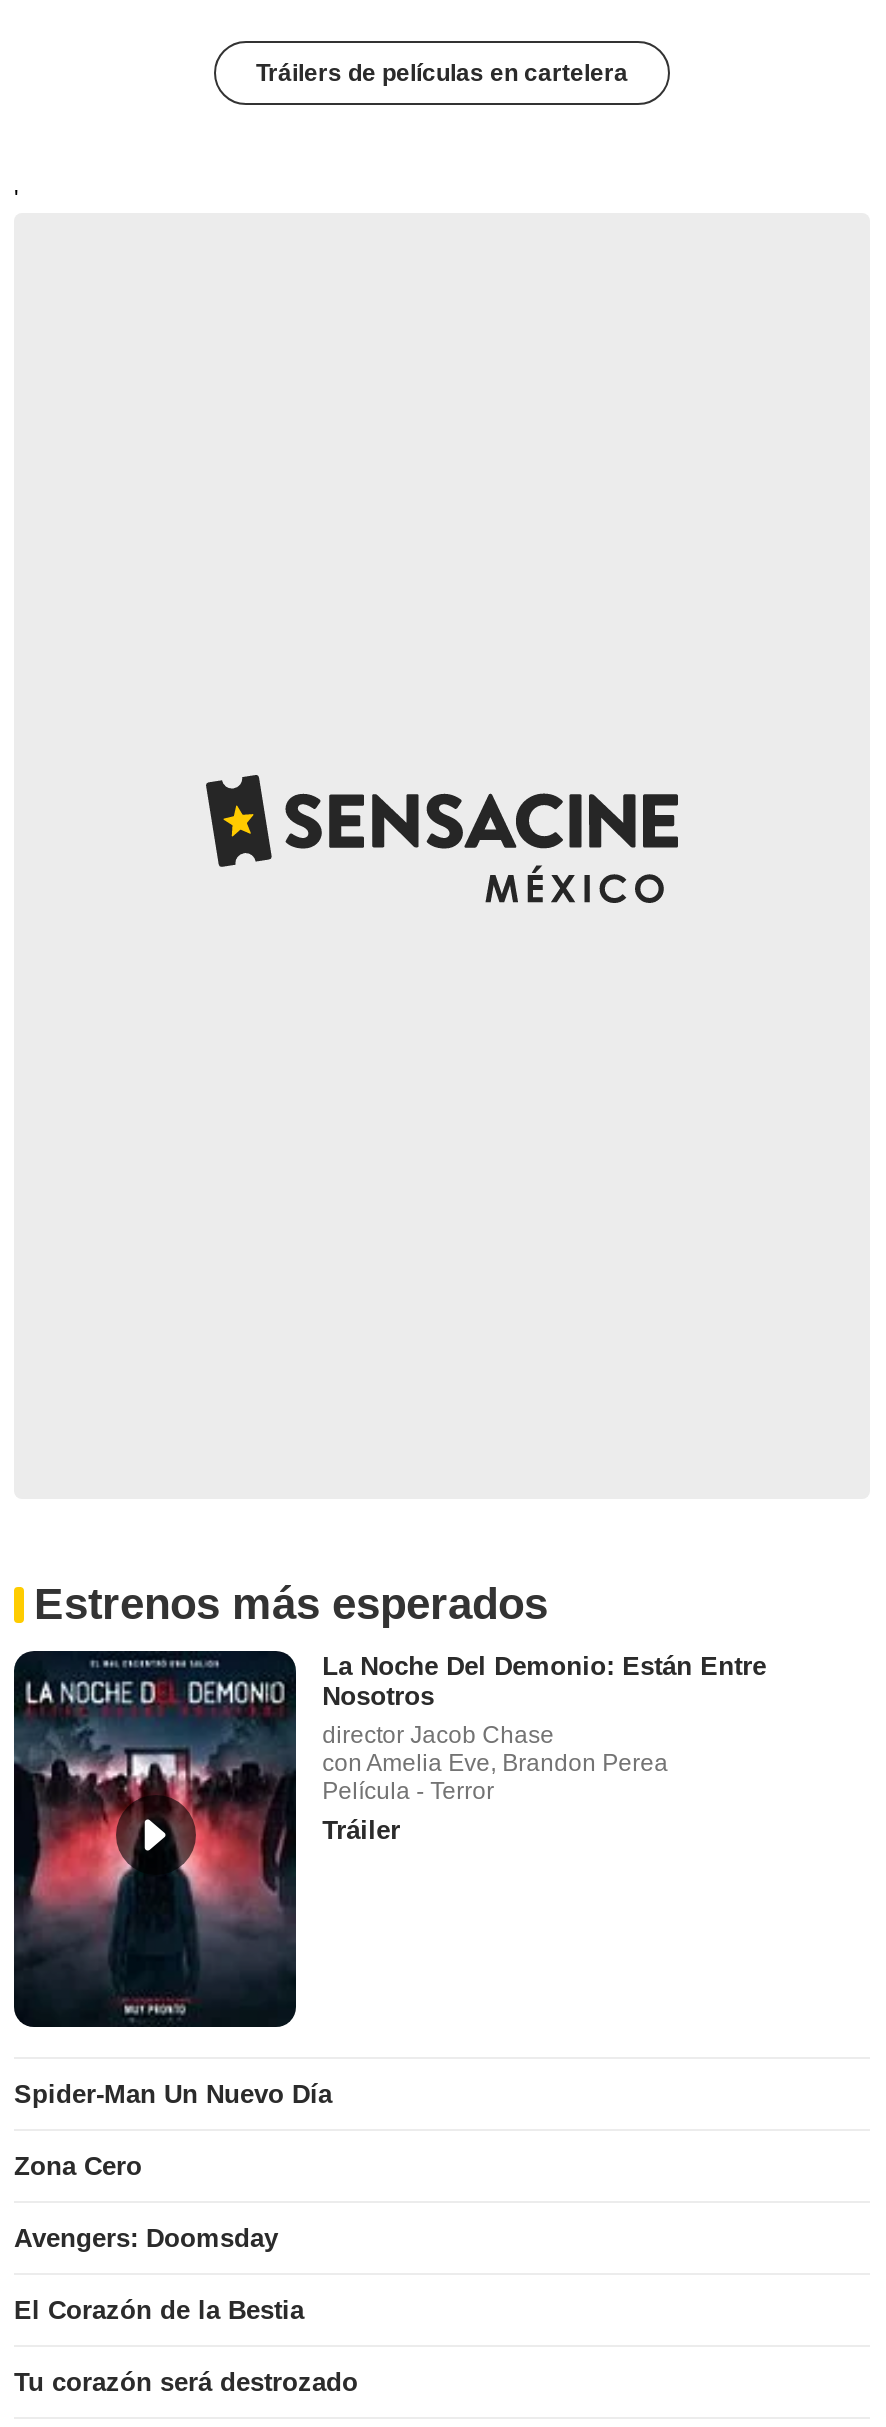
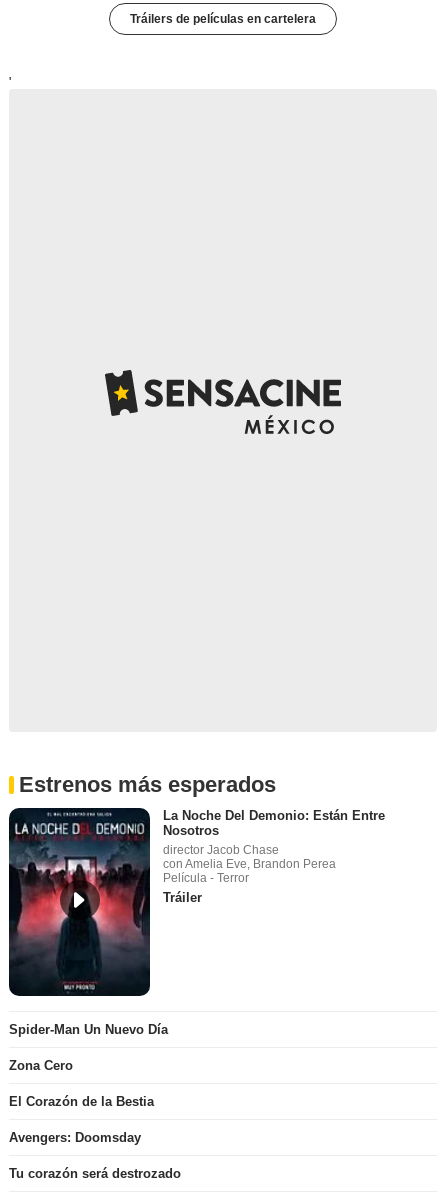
moved [14,2224,278,2254] -> [9,1130,141,1145]: Avengers: Doomsday
moved [14,2296,304,2326] -> [9,1094,154,1109]: El Corazón de la Bestia

